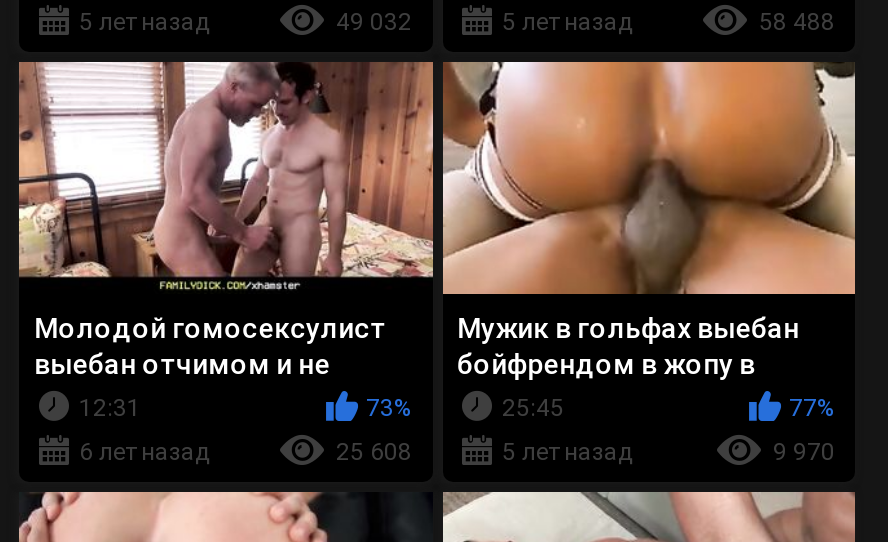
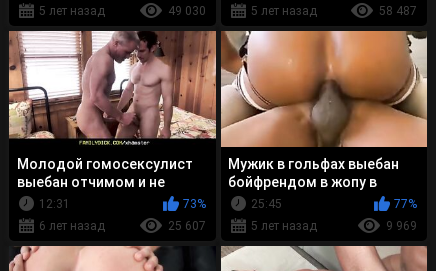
[336,8,412,36] 49 032 -> [167,4,205,18] 49 030
[759,8,835,36] 58 488 -> [379,4,417,18] 58 487
[336,438,412,466] 25 608 -> [167,219,205,233] 25 607
[773,438,835,466] 9 970 -> [386,219,417,233] 9 969

